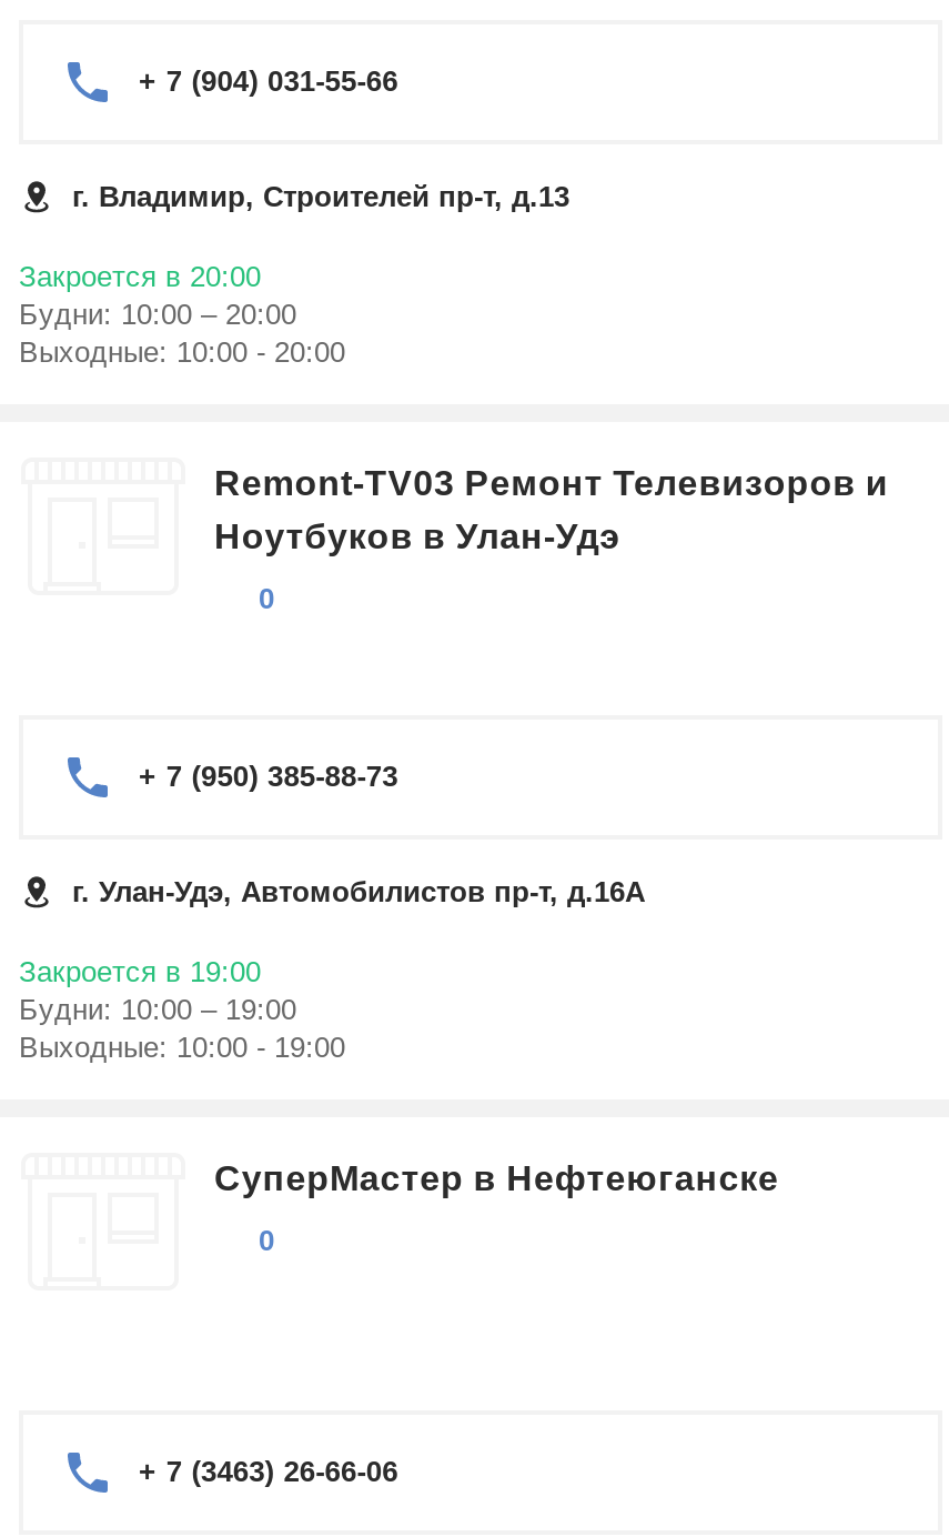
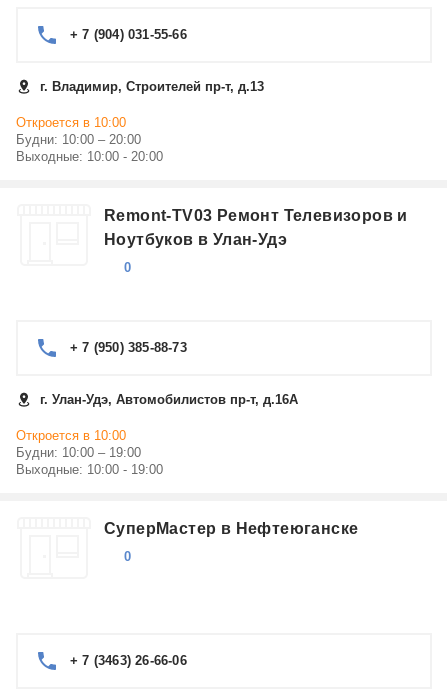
[19,260,261,293] Закроется в 20:00 -> [16,115,126,130] Откроется в 10:00
[19,955,261,988] Закроется в 19:00 -> [16,428,126,443] Откроется в 10:00

